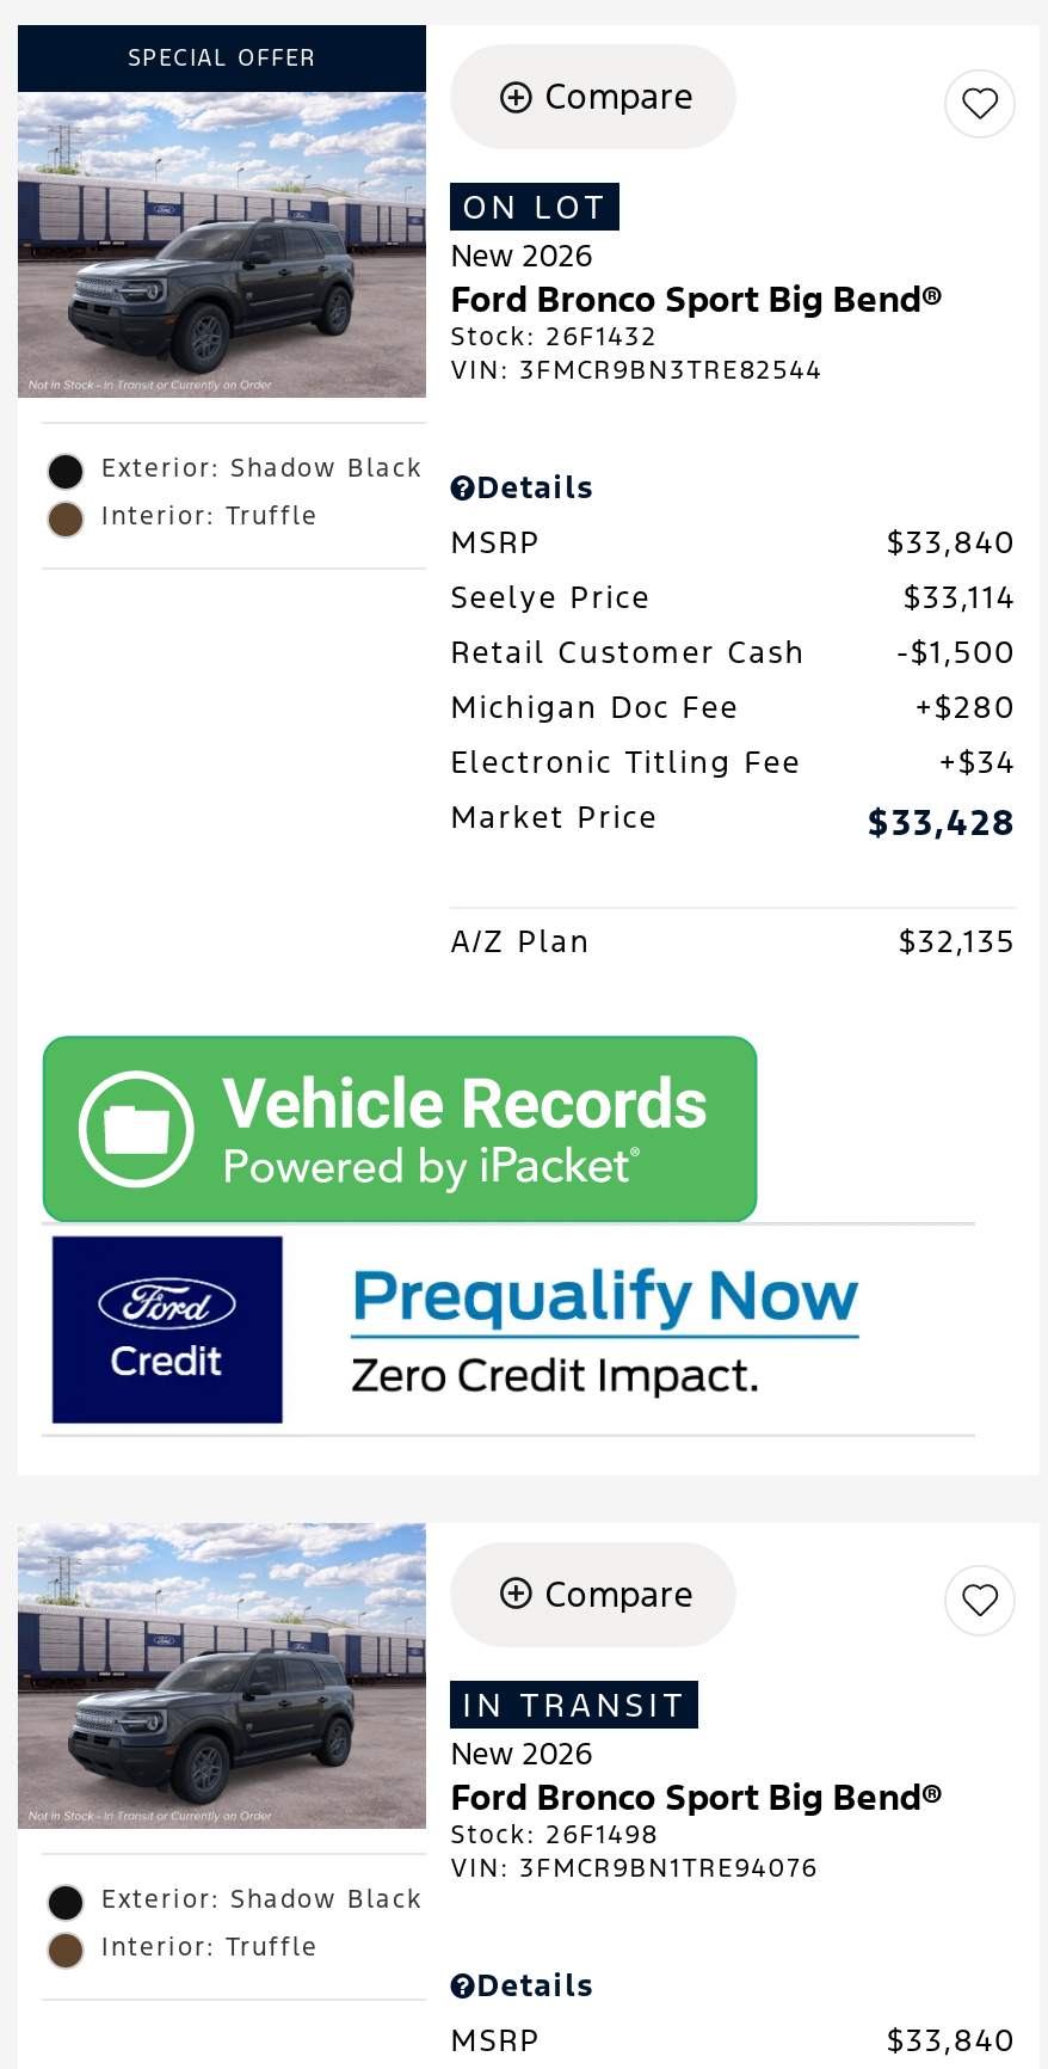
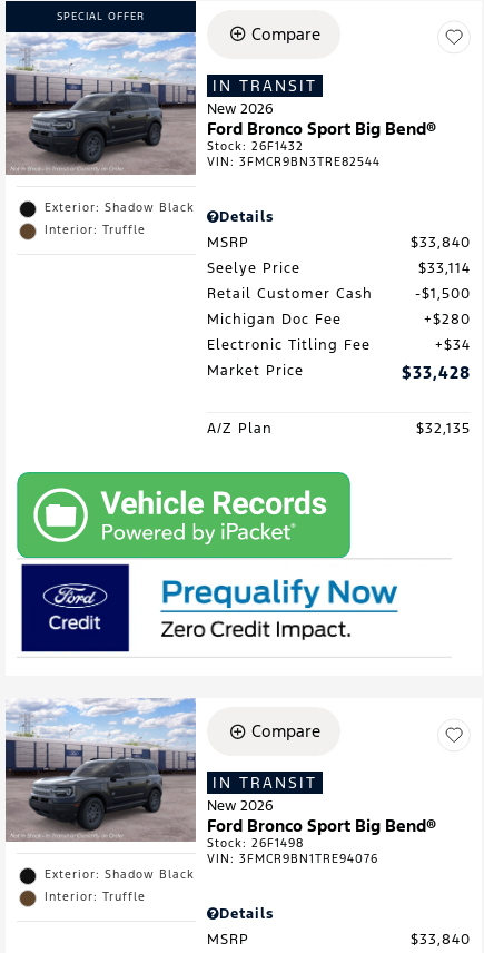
[462,185,608,228] ON LOT -> [213,75,317,95] IN TRANSIT

